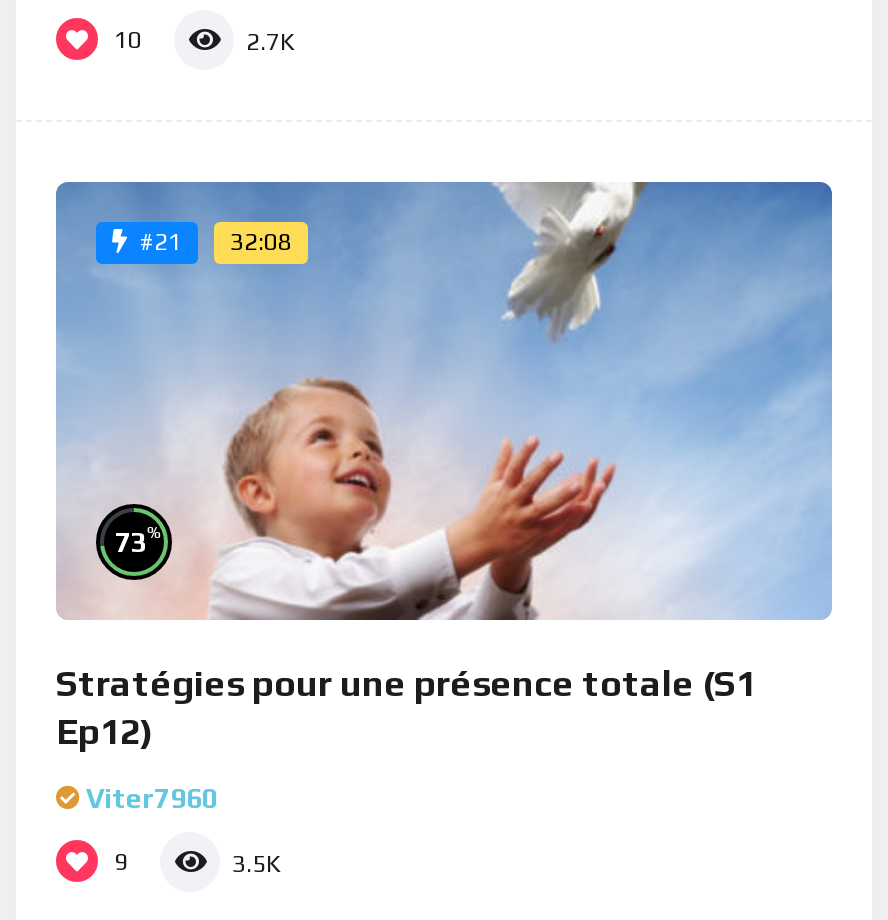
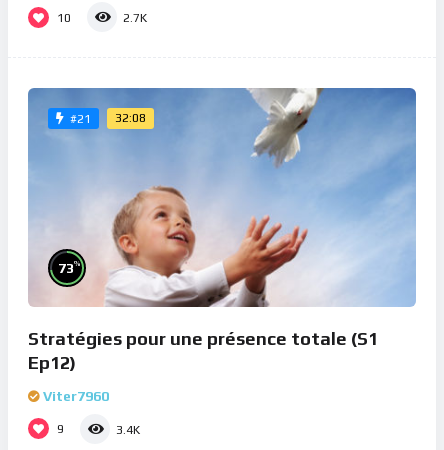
[232,850,280,878] 3.5K -> [116,422,140,436] 3.4K

